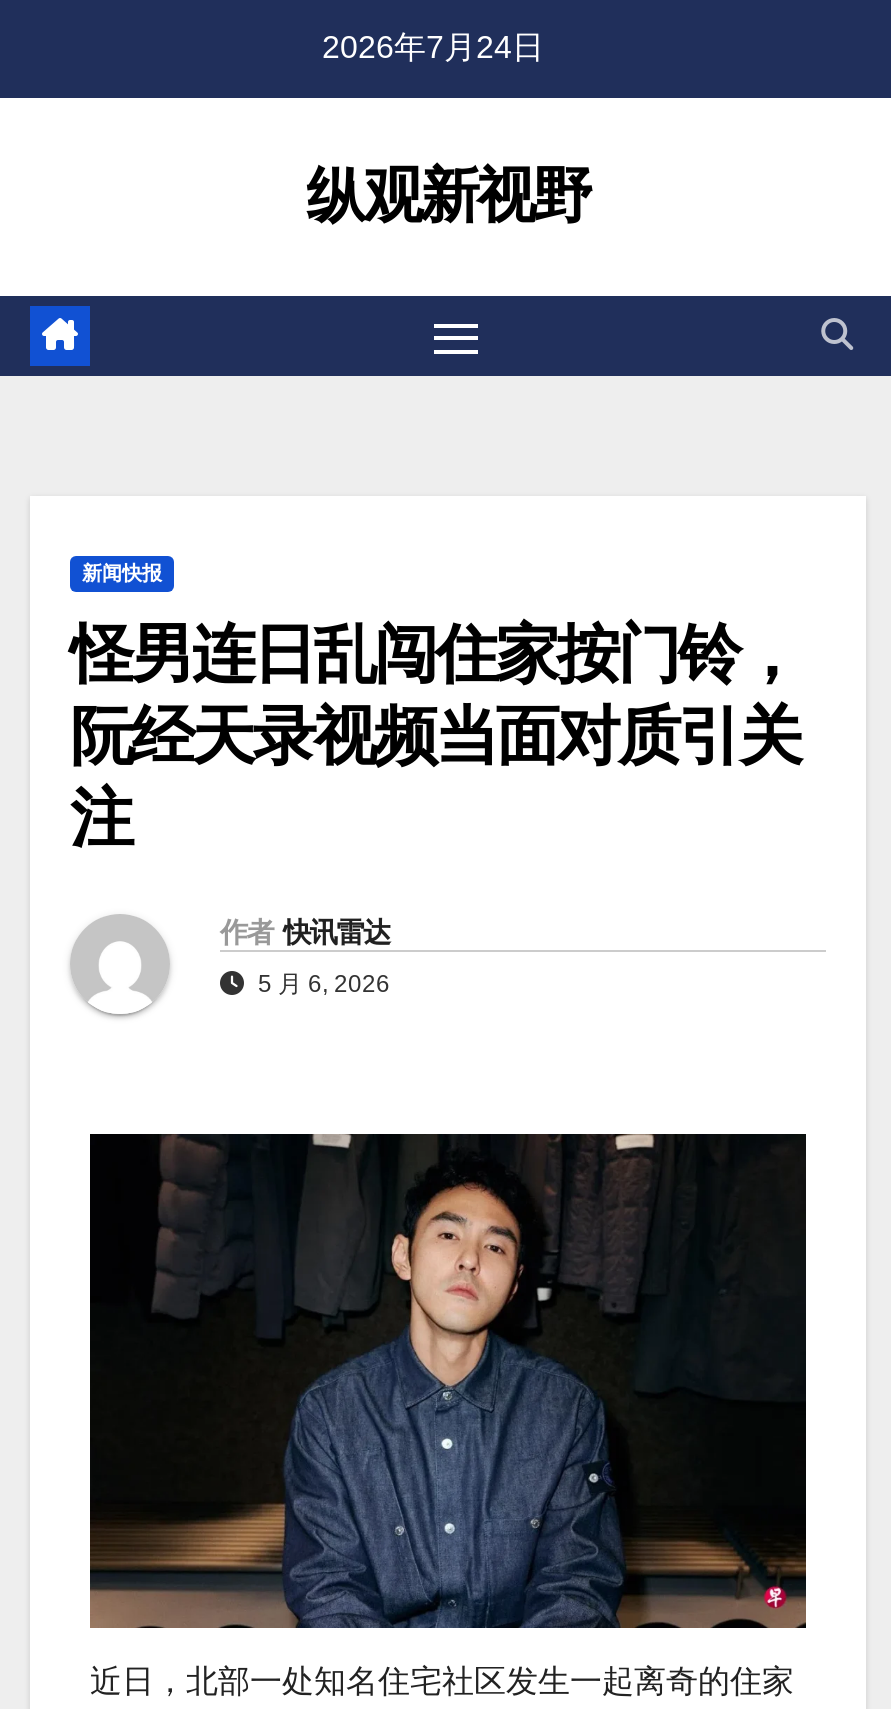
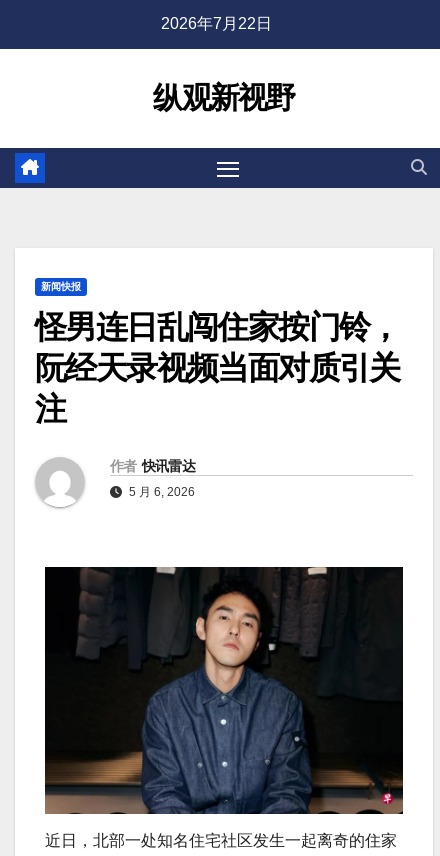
[322,30,544,64] 2026年7月24日 -> [161,15,272,32] 2026年7月22日

